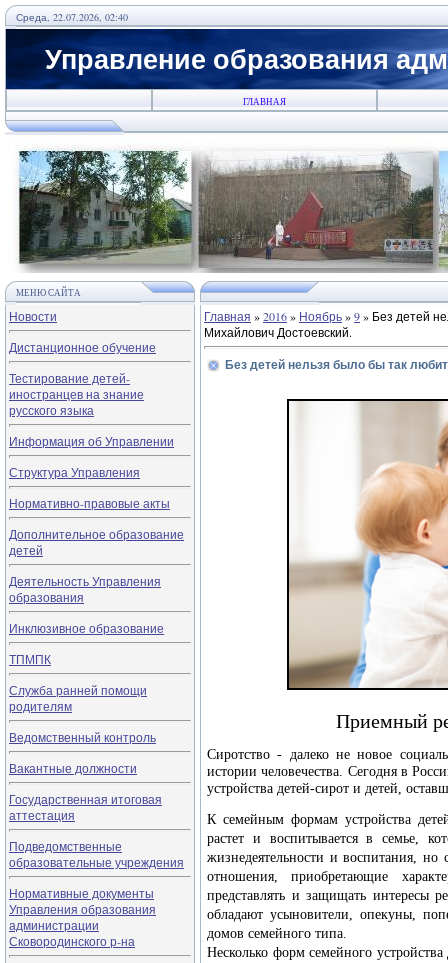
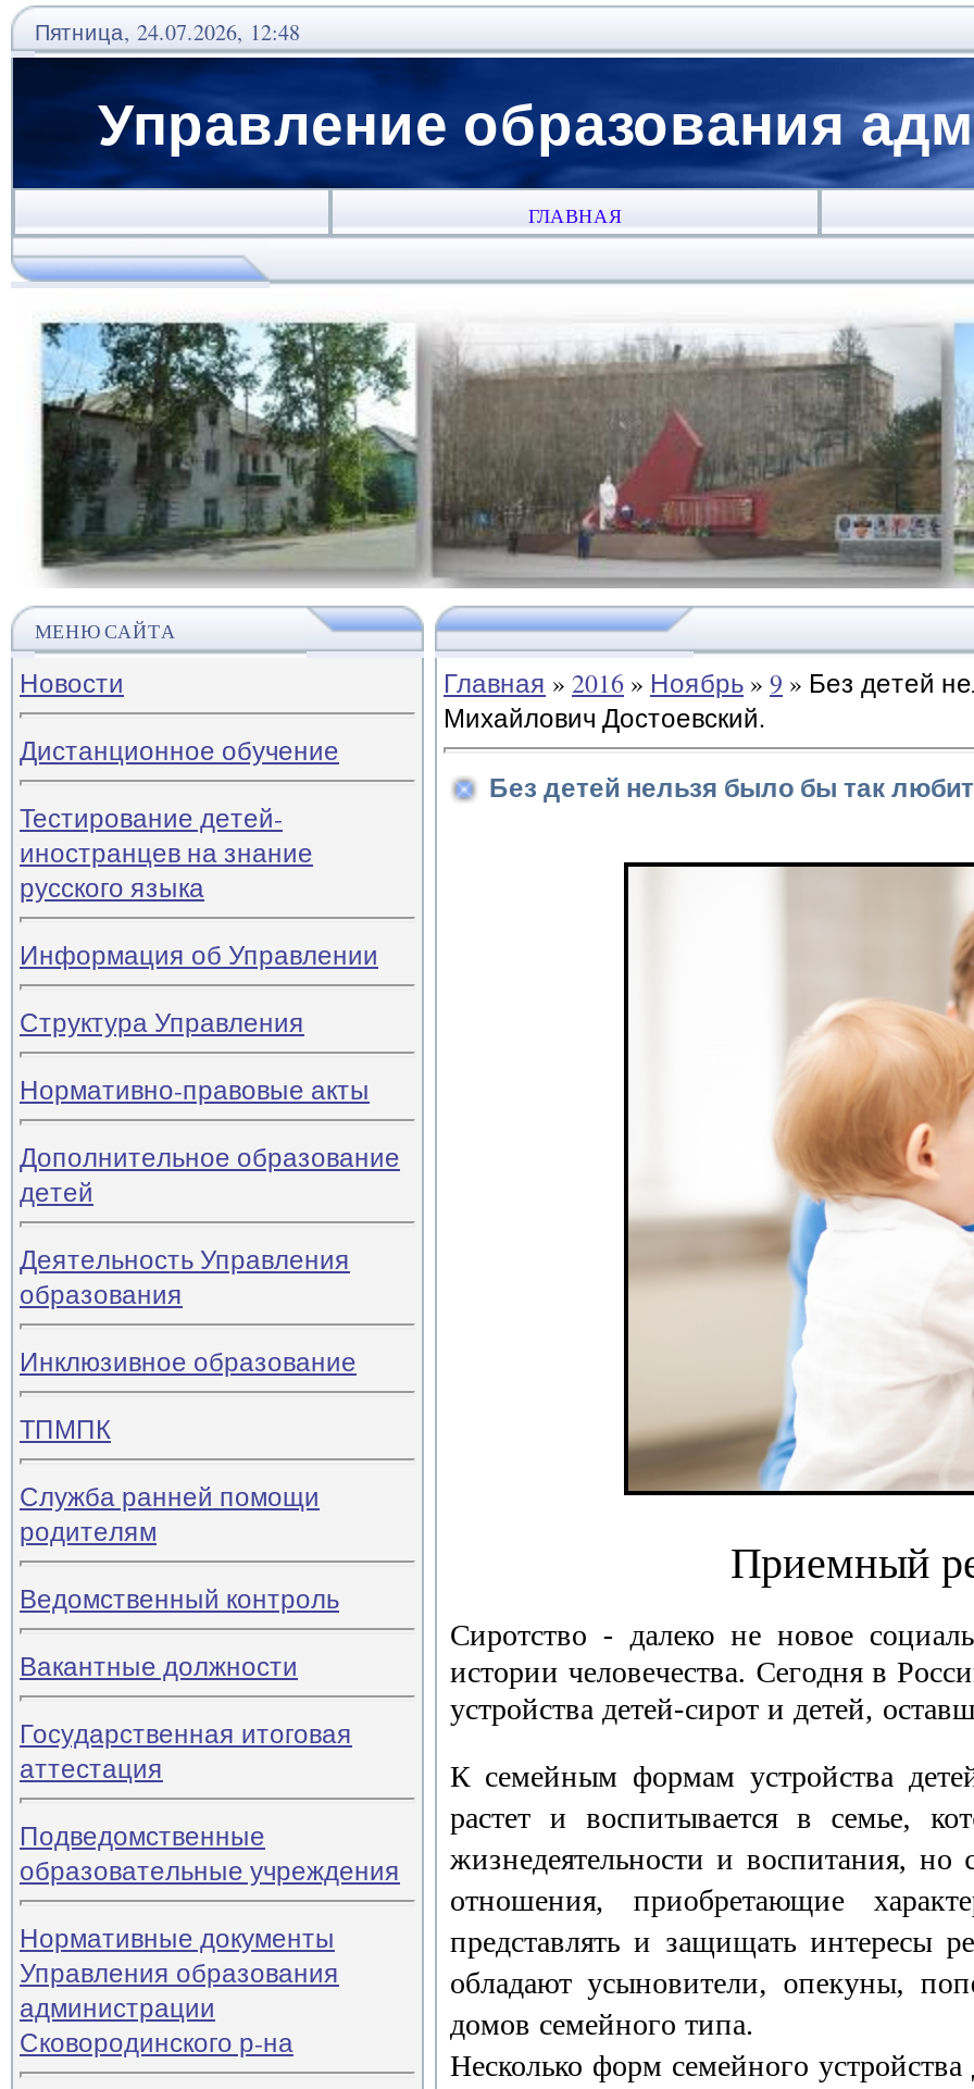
[16,10,128,24] Среда, 22.07.2026, 02:40 -> [35,16,300,47] Пятница, 24.07.2026, 12:48

